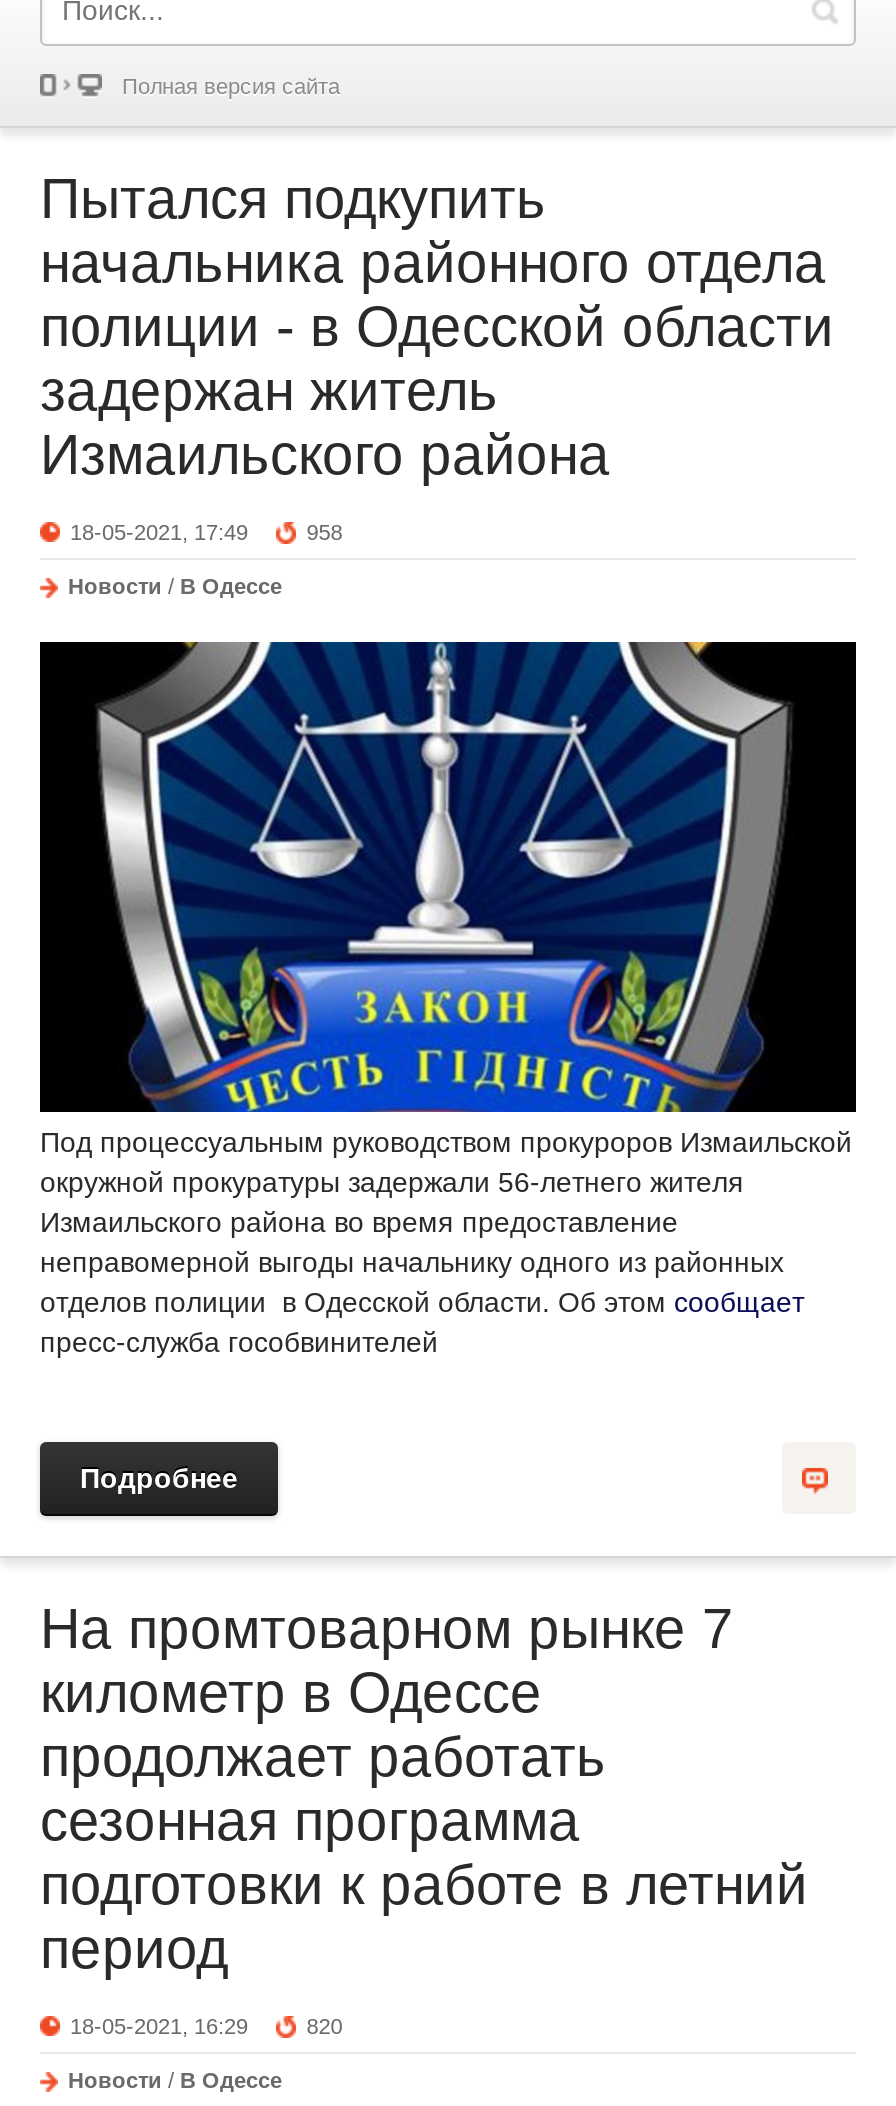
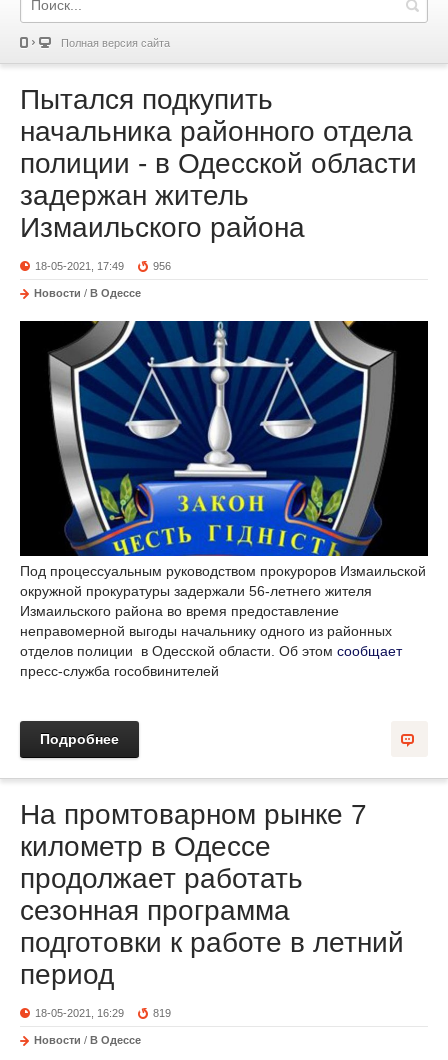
[306,520,342,544] 958 -> [153,260,171,272] 956
[306,2015,342,2039] 820 -> [153,1007,171,1019] 819

